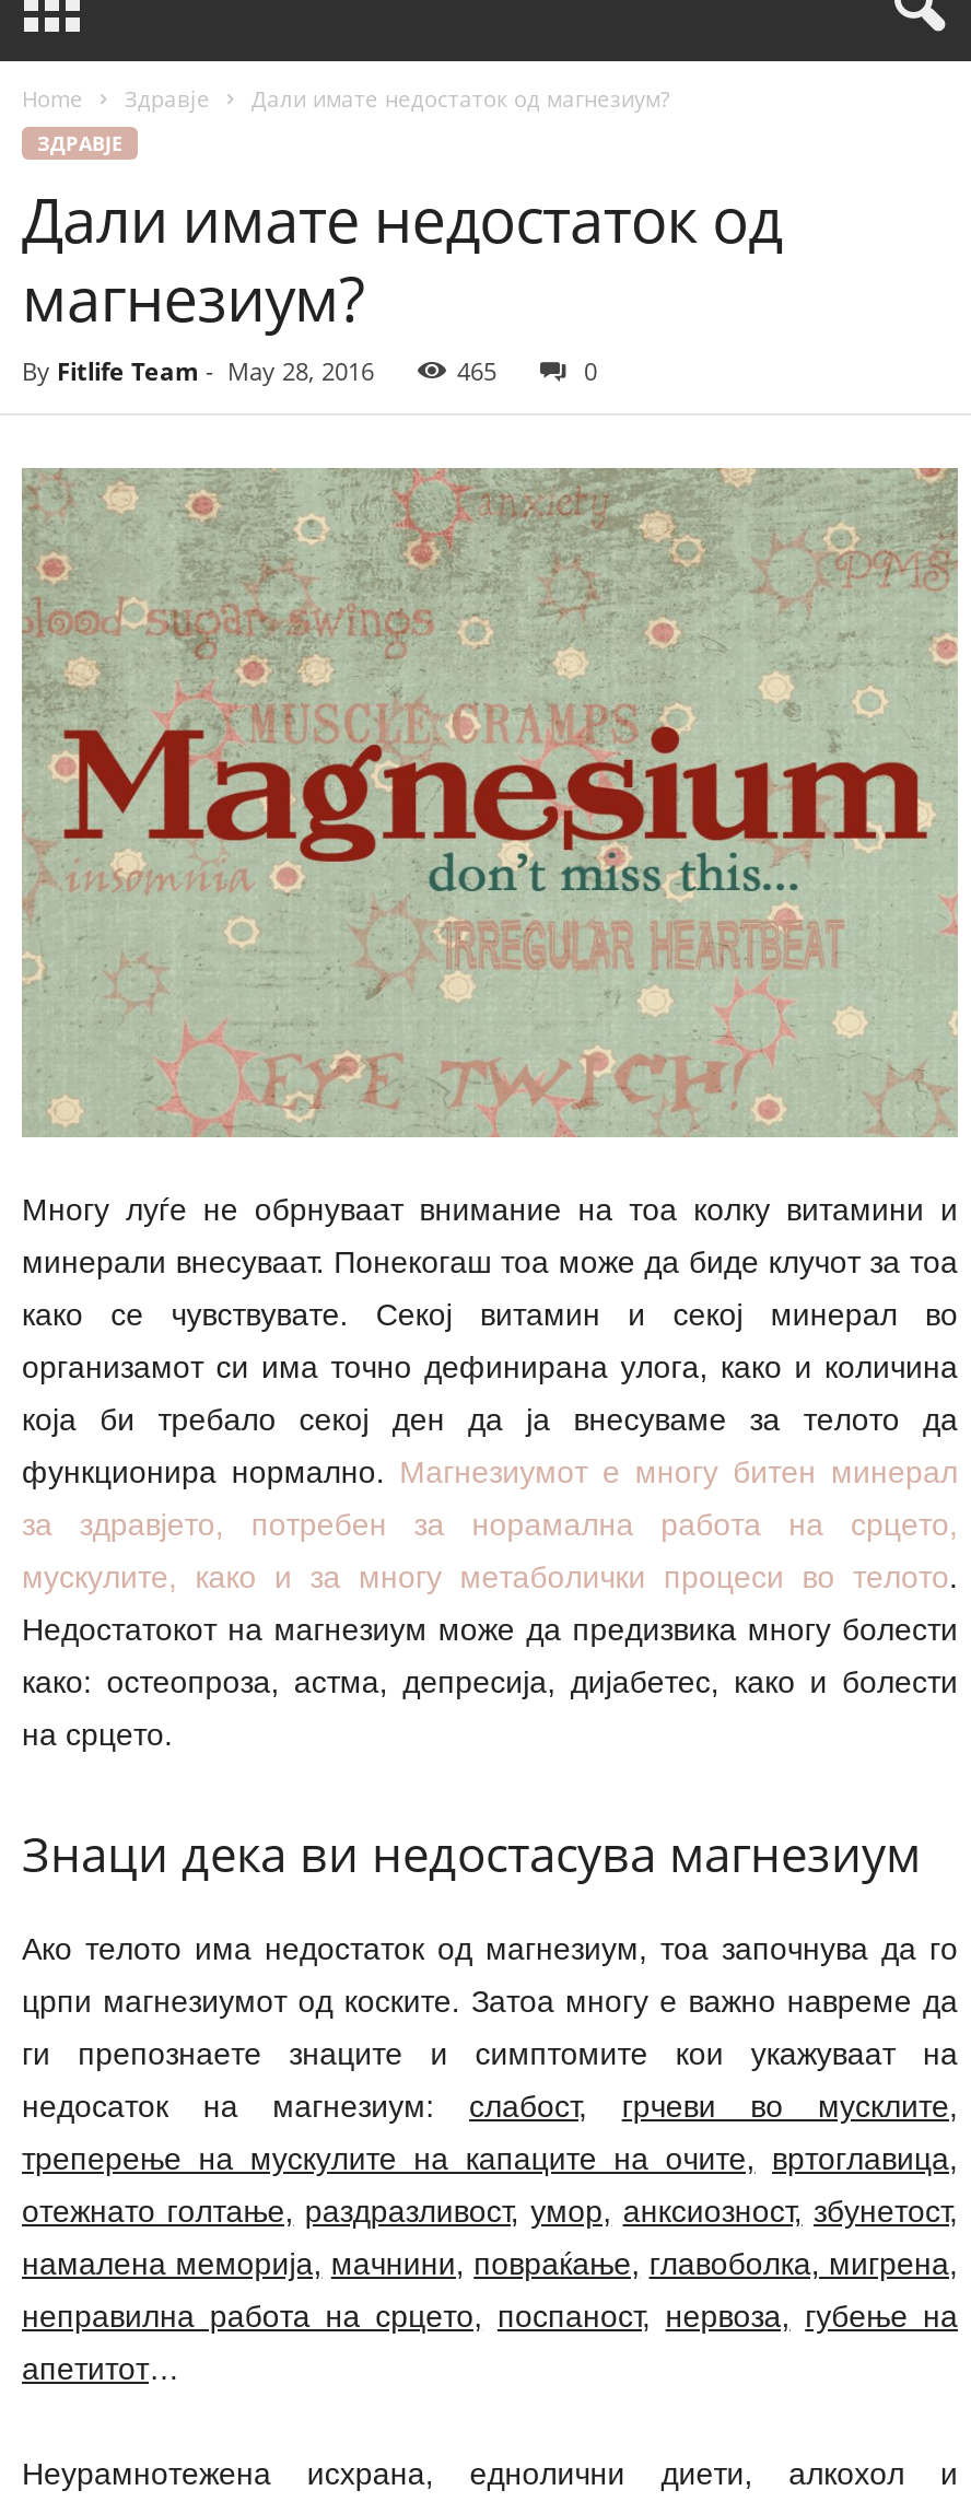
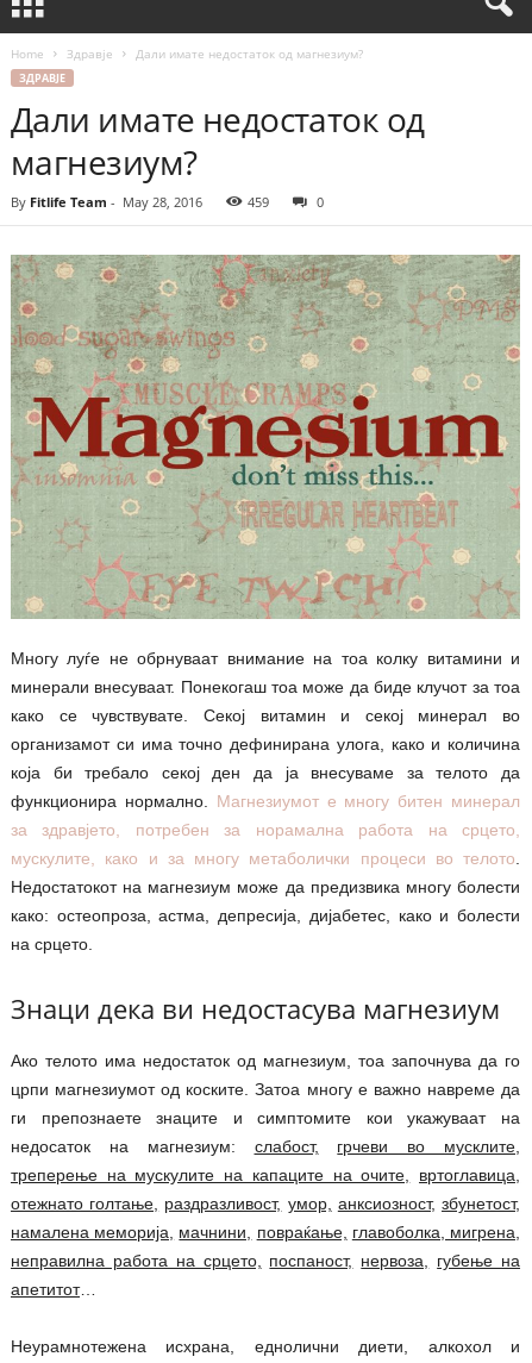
[457,354,496,387] 465 -> [248,193,269,211] 459

